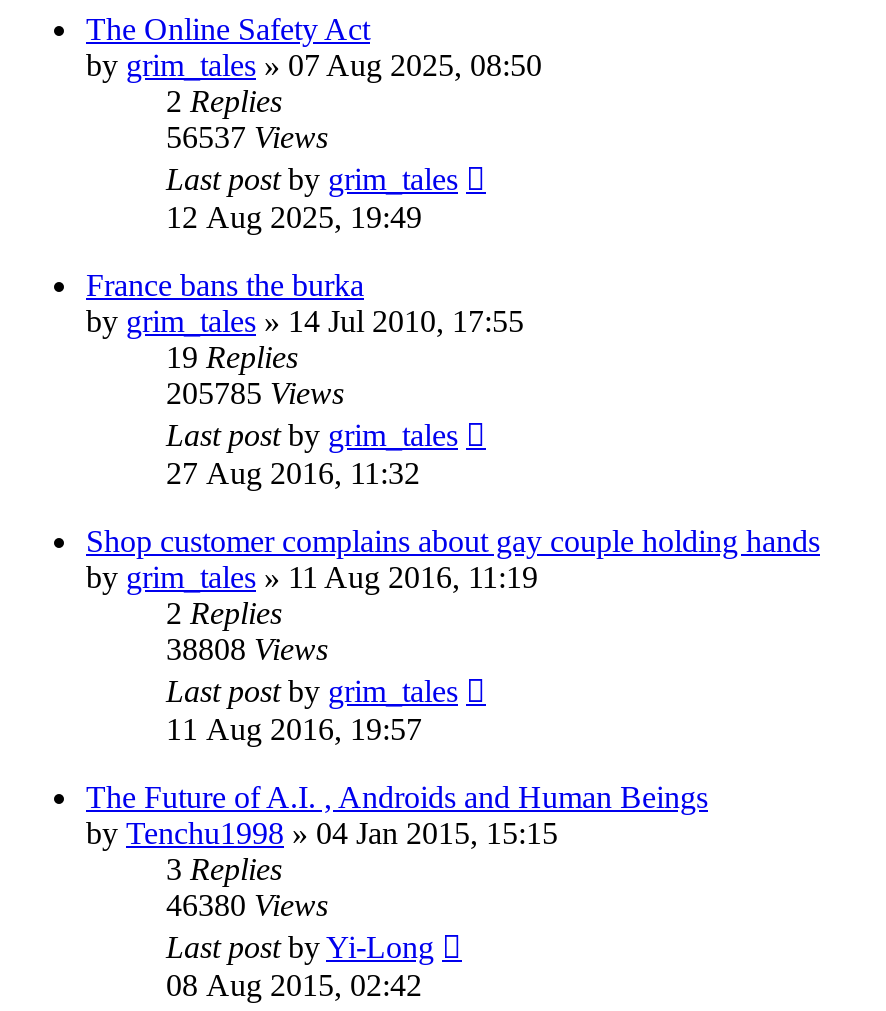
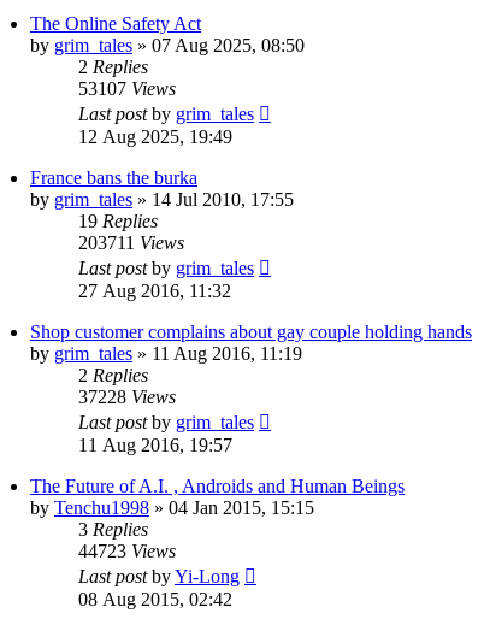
[166,119,328,153] 56537 Views -> [78,78,176,98] 53107 Views
[166,375,344,409] 205785 Views -> [78,232,184,253] 203711 Views
[166,631,328,665] 38808 Views -> [78,386,176,407] 37228 Views
[166,887,328,921] 46380 Views -> [78,540,176,561] 44723 Views

